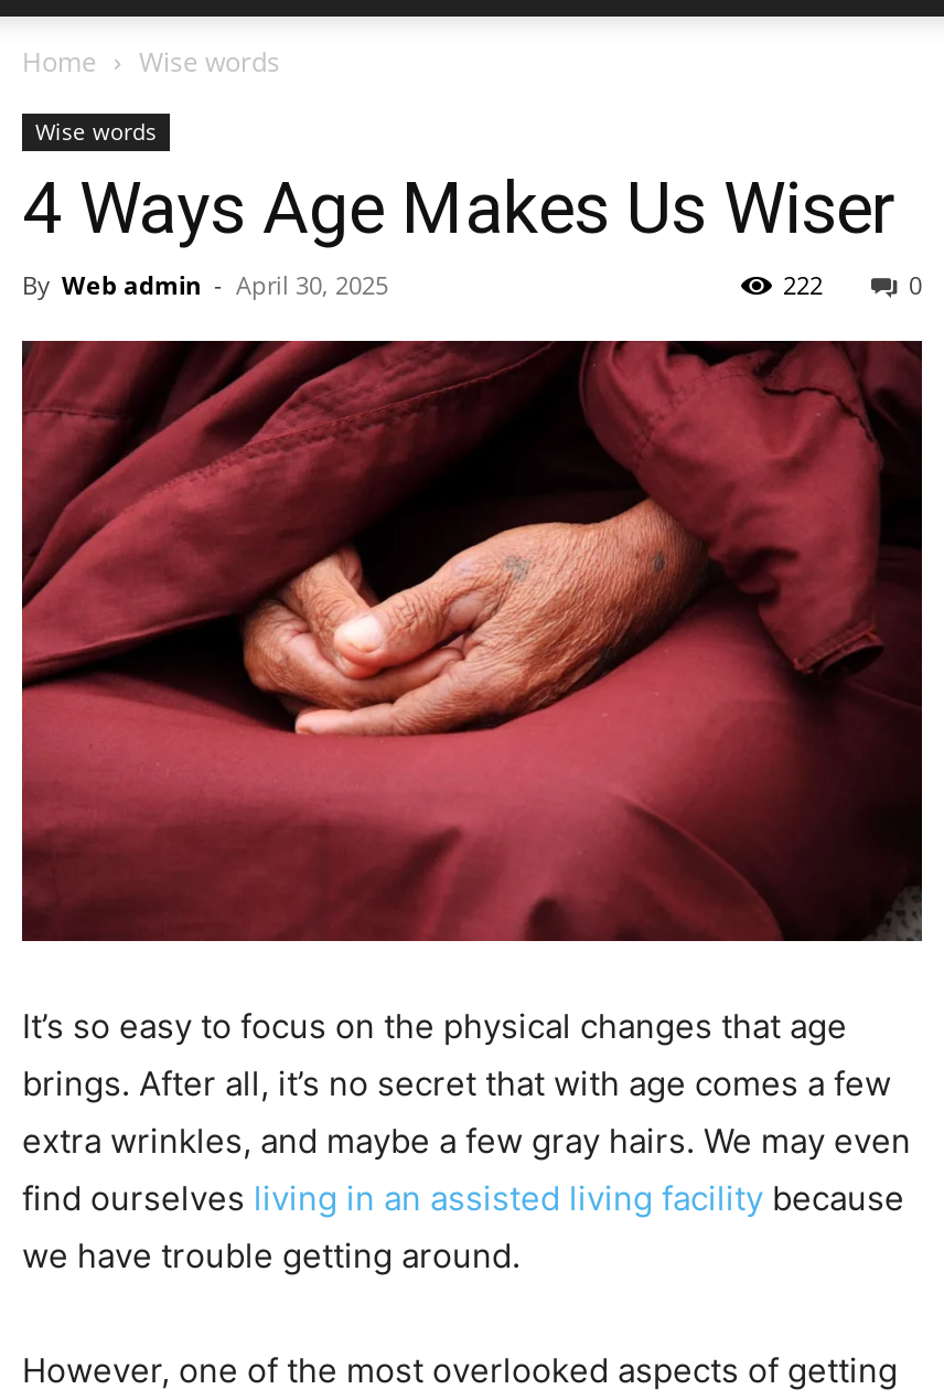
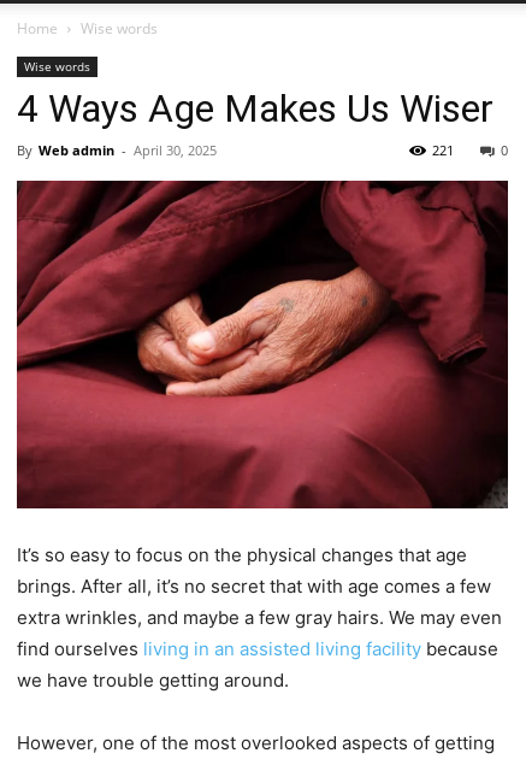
[783,268,823,301] 222 -> [432,141,454,159] 221

